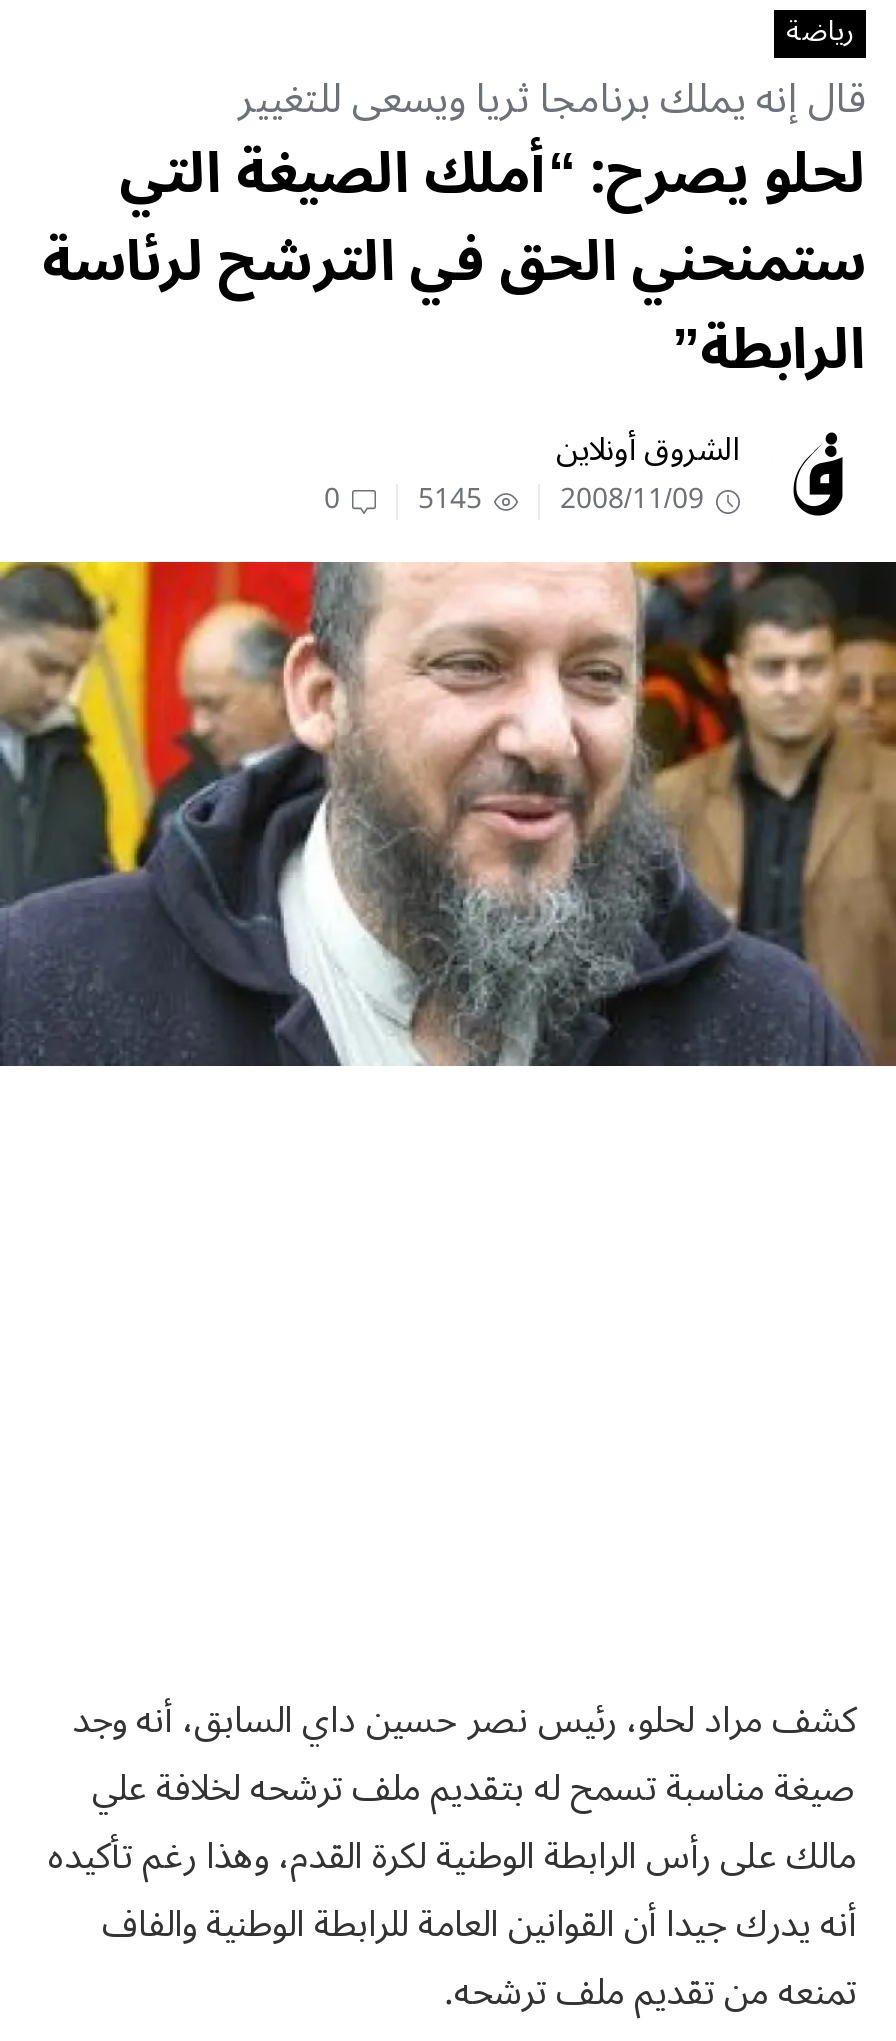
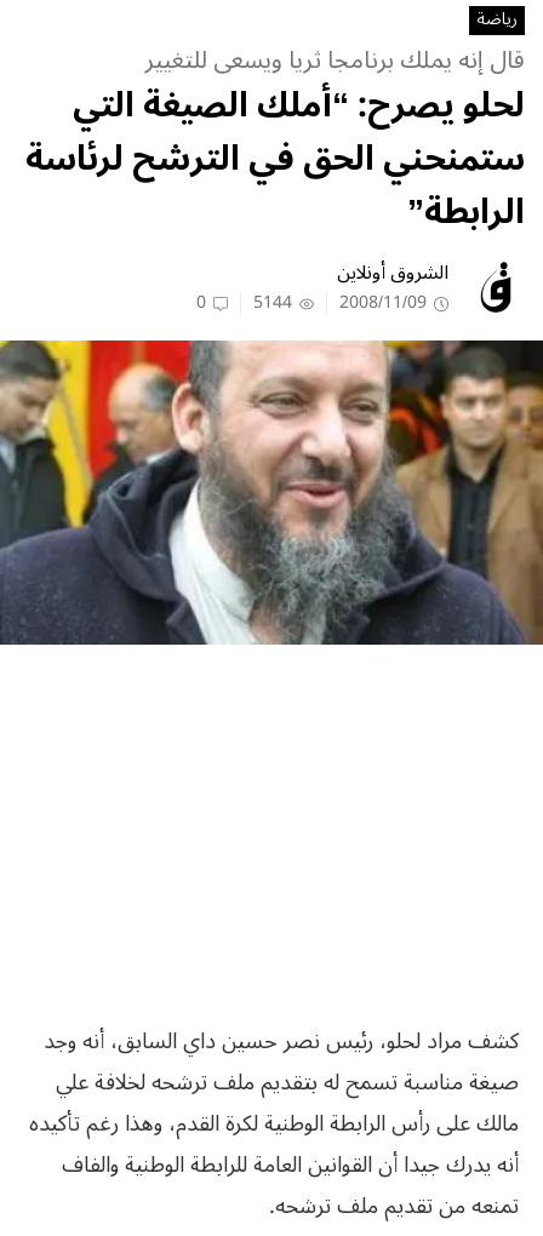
[324,470,704,528] 0 5145 2008/11/09 -> [196,285,427,320] 0 5144 2008/11/09

